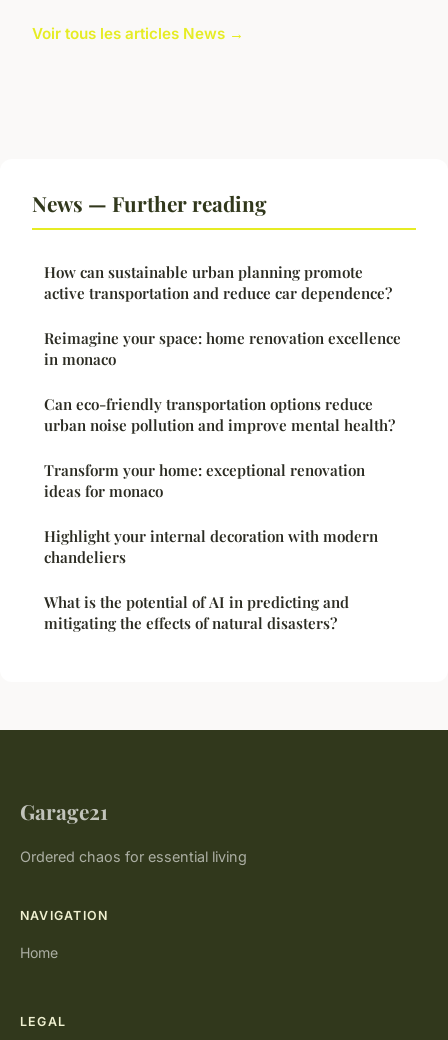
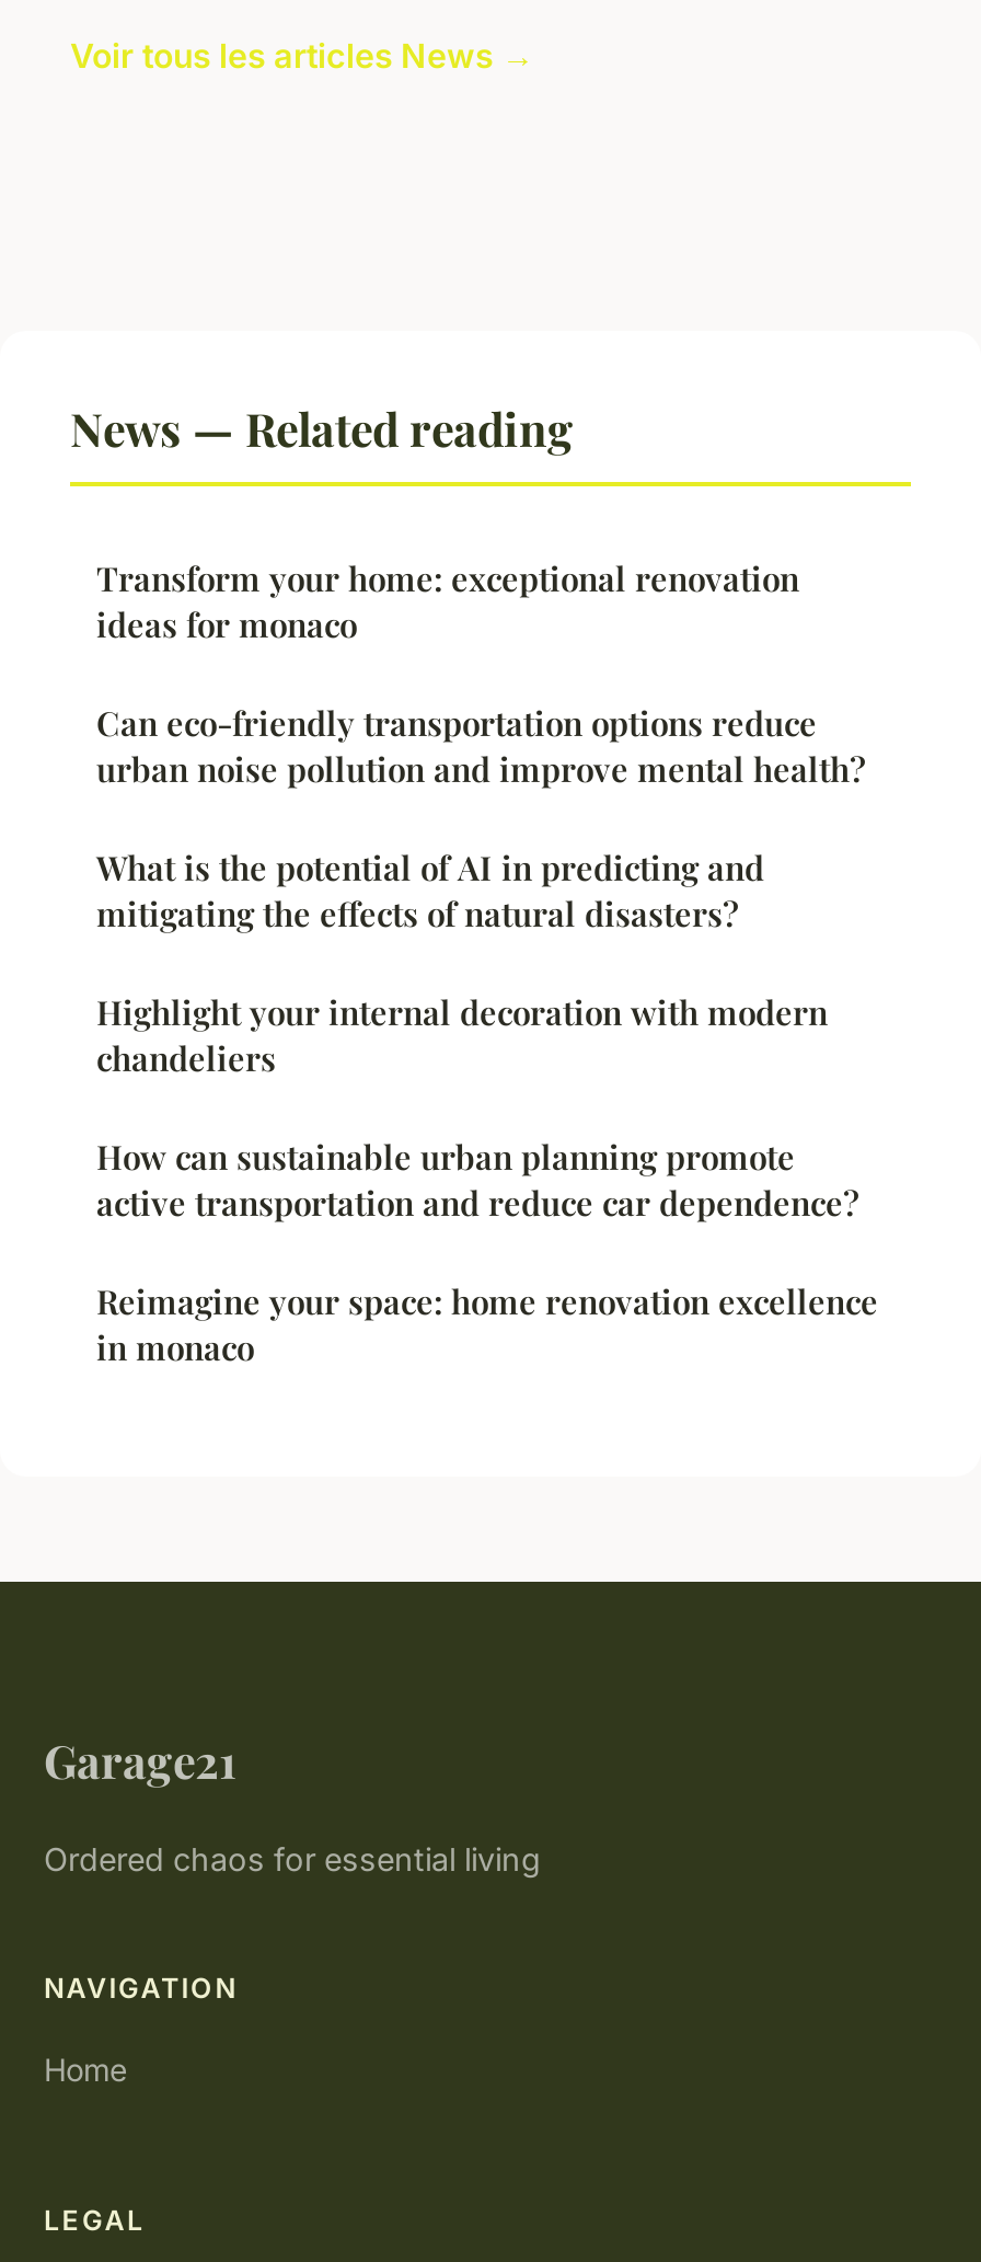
[32,189,267,217] News — Further reading -> [70,396,574,457] News — Related reading
moved [44,262,401,369] -> [96,1134,878,1368]: How can sustainable urban planning promote | active transportation and reduce car dependence? | Reimagine your space: home renovation excellence | in monaco
moved [44,394,395,633] -> [96,556,865,1079]: Can eco-friendly transportation options reduce | urban noise pollution and improve mental health? | Transform your home: exceptional renovation | ideas for monaco | Highlight your internal decoration with modern | chandeliers | What is the potential of AI in predicting and | mitigating the effects of natural disasters?

